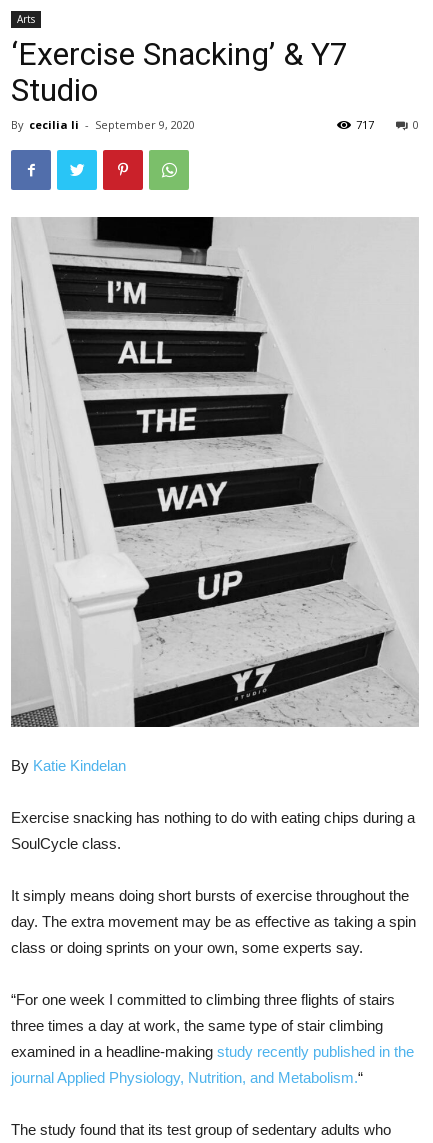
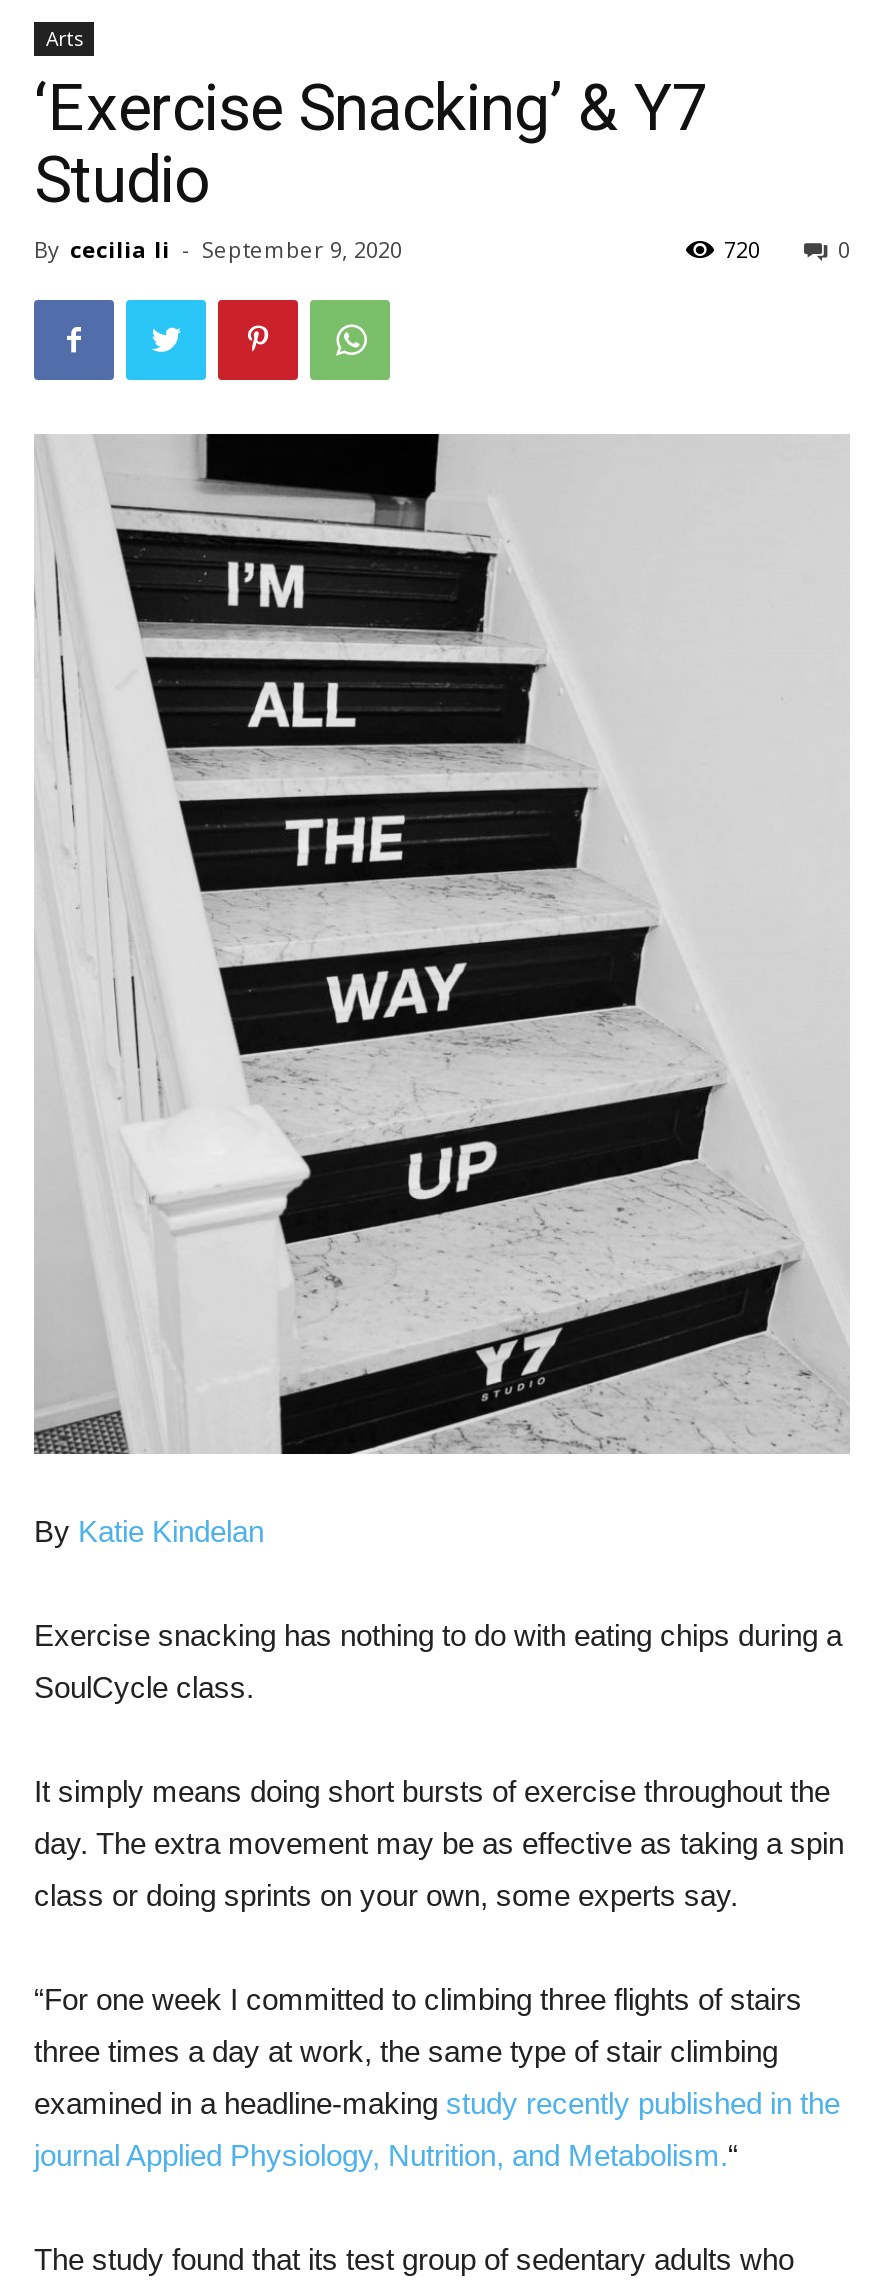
[356,117,374,132] 717 -> [724,234,760,264] 720

